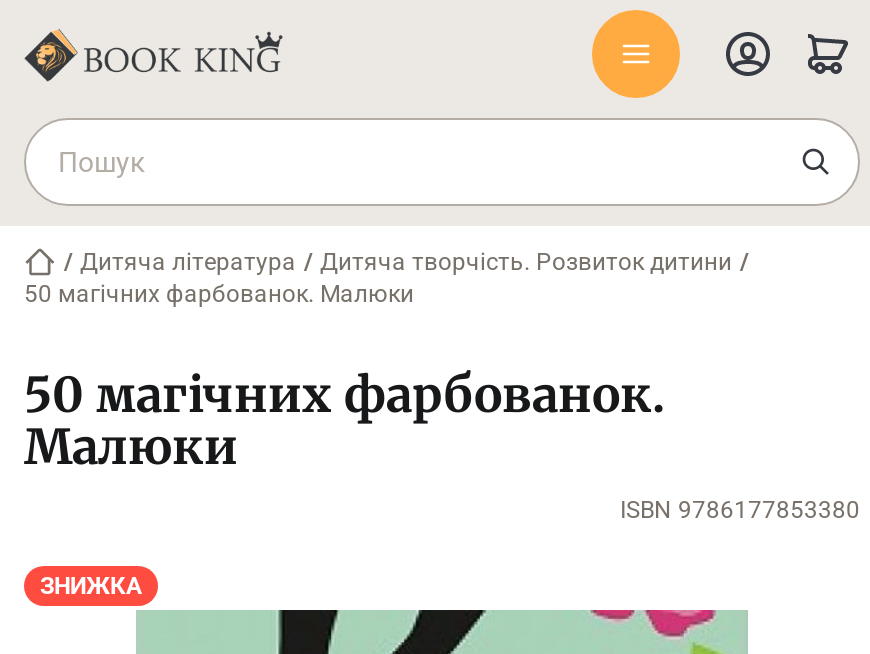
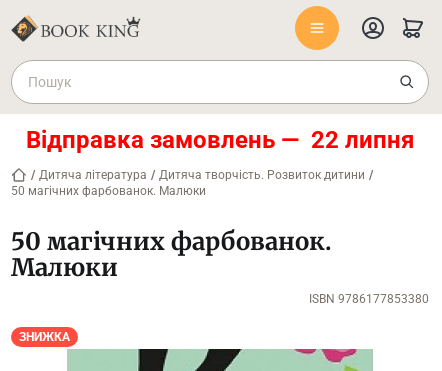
none -> [26,126,414,154] Відправка замовлень — 22 липня

